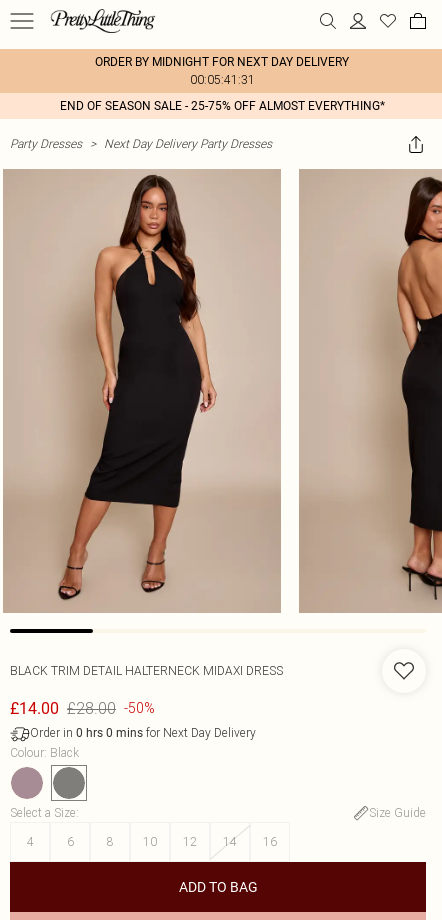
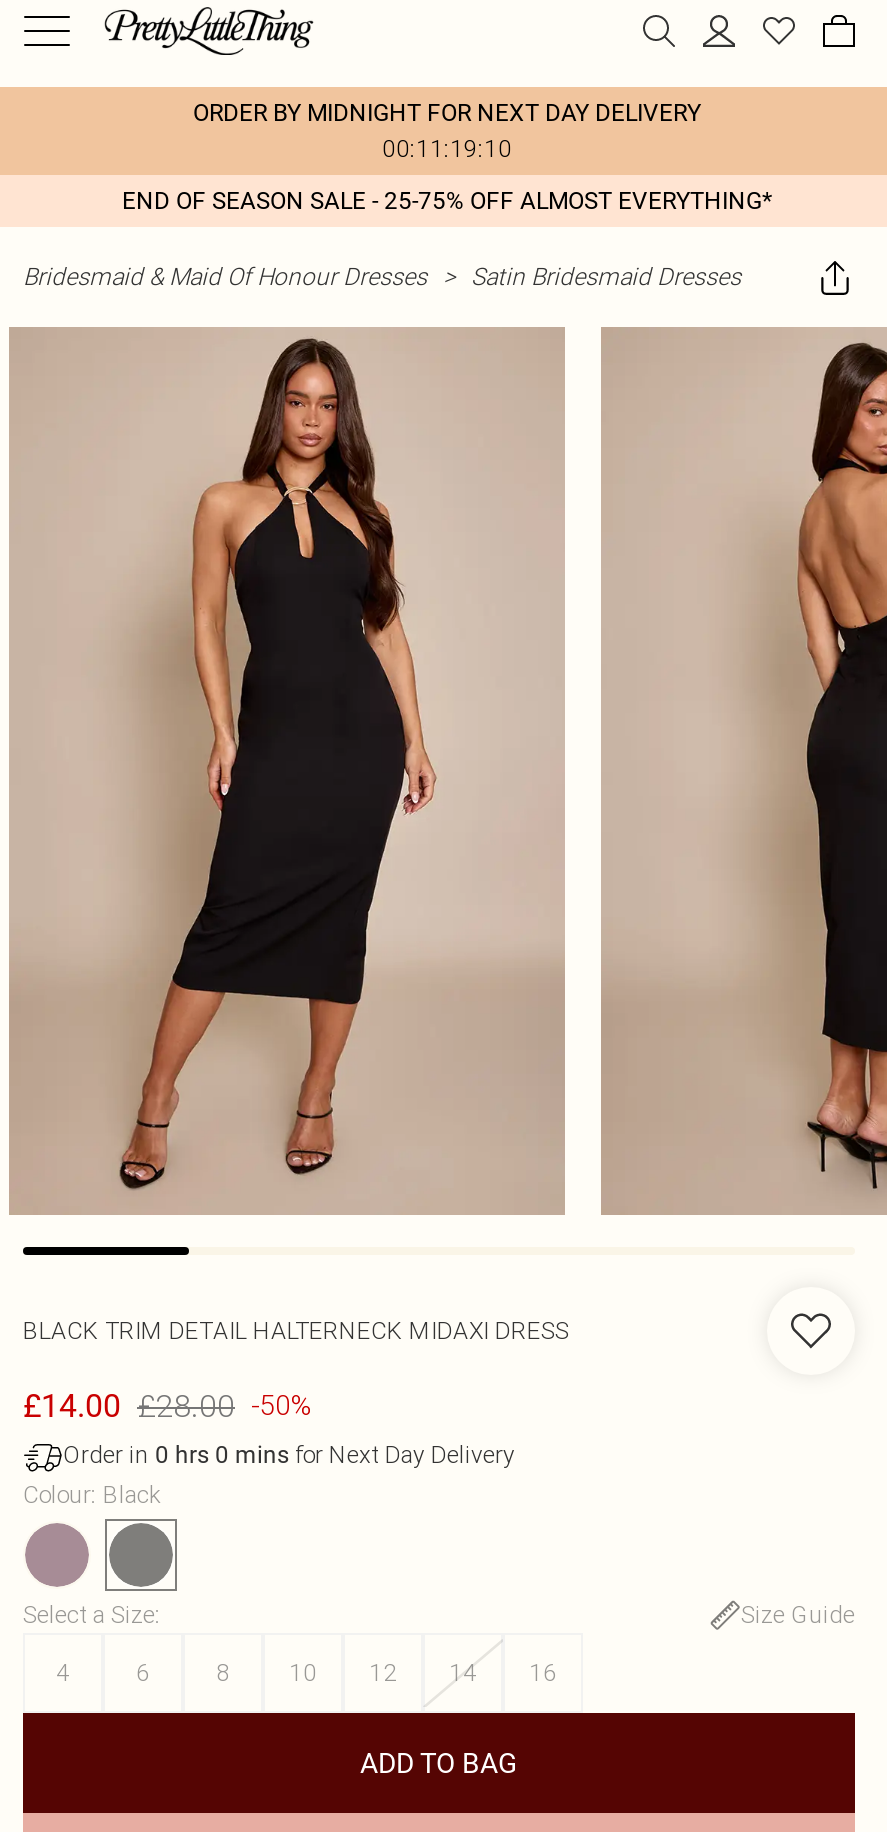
[189,72,254,87] 00:05:41:31 -> [382,133,512,163] 00:11:19:10
[10,136,272,151] Party Dresses > Next Day Delivery Party Dresses -> [23,261,741,291] Bridesmaid & Maid Of Honour Dresses > Satin Bridesmaid Dresses

